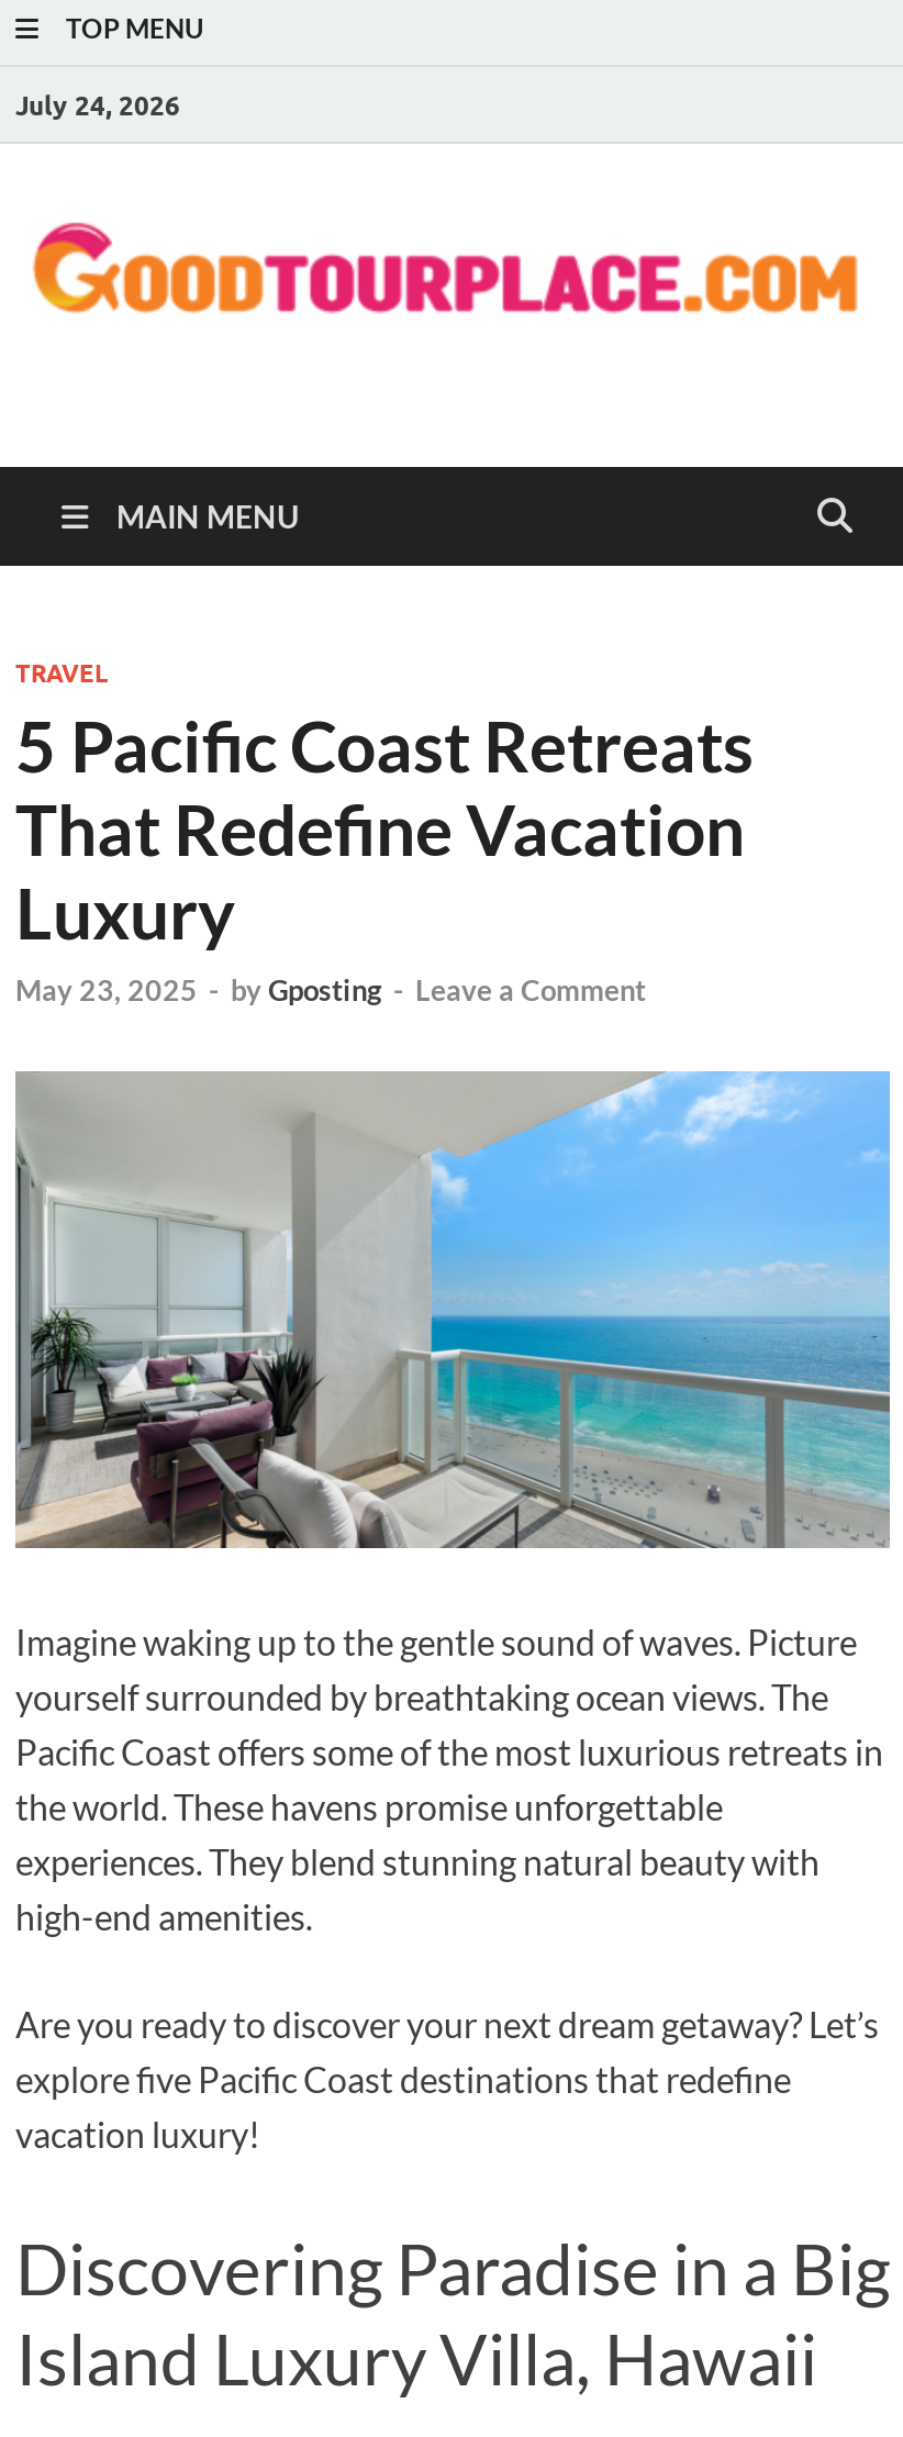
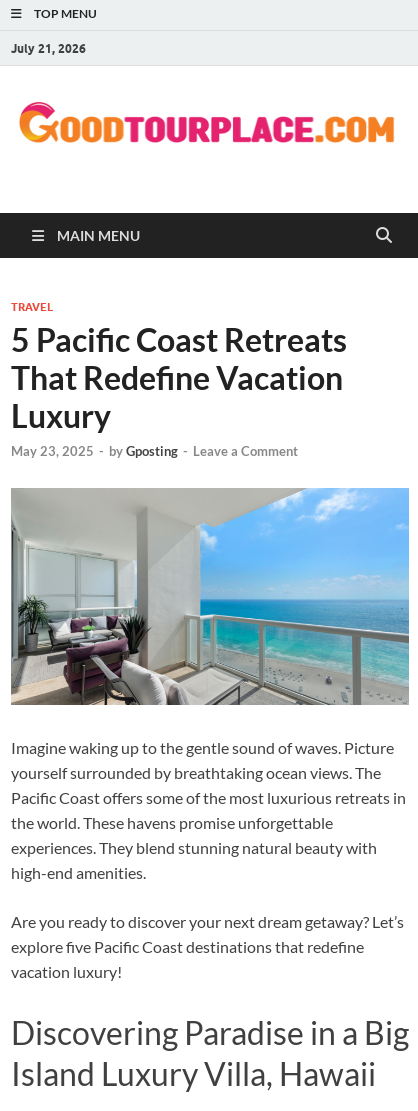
[15,88,180,121] July 24, 2026 -> [11,40,86,55] July 21, 2026

